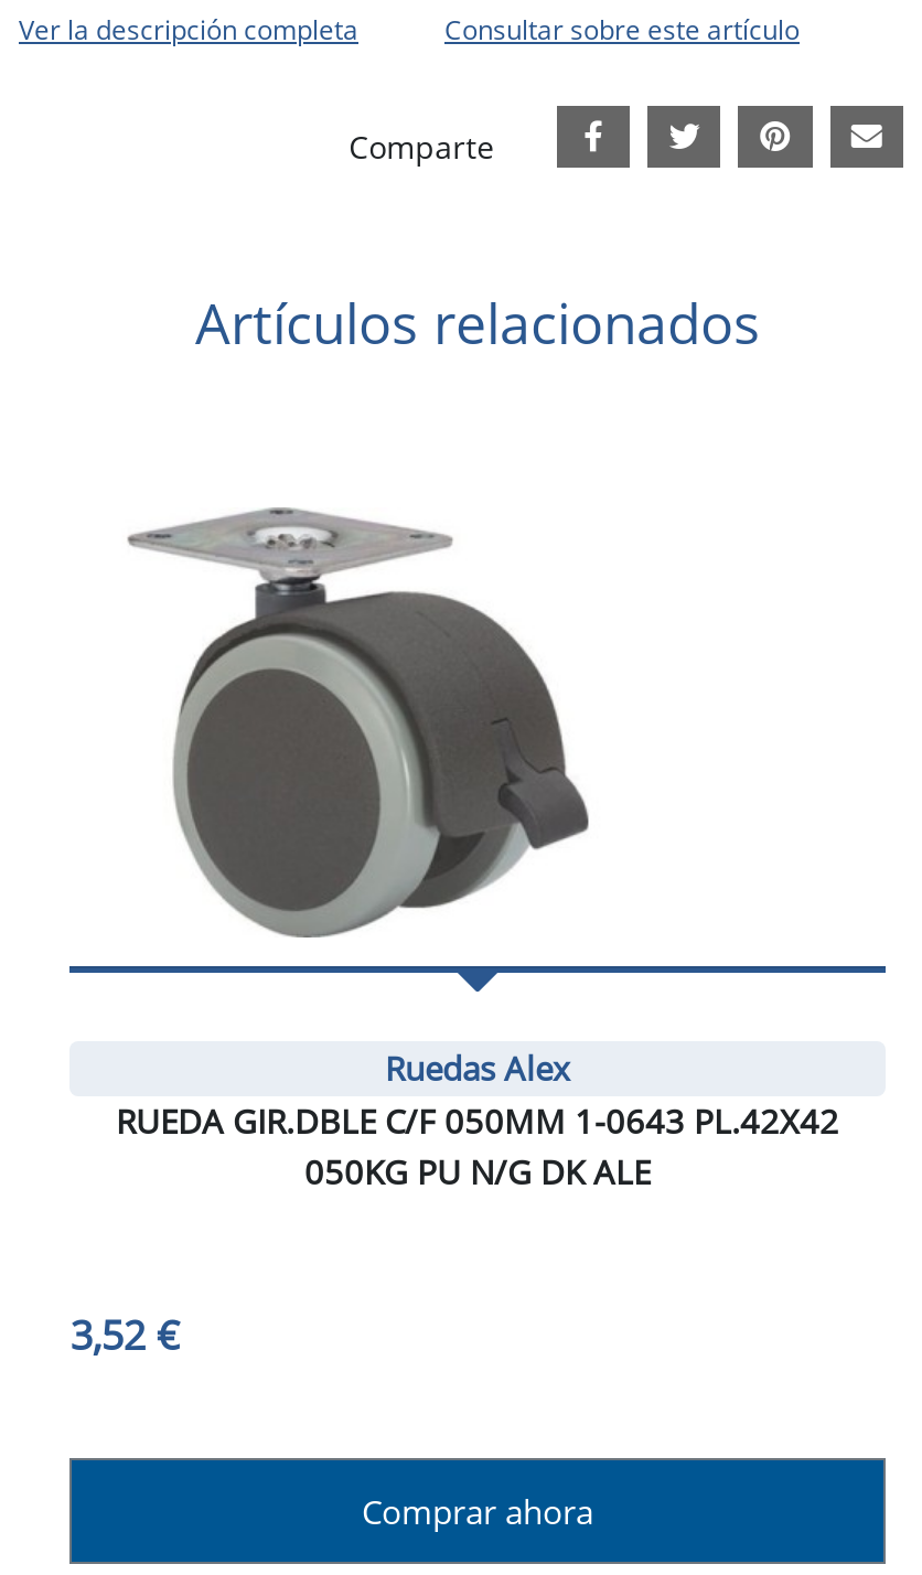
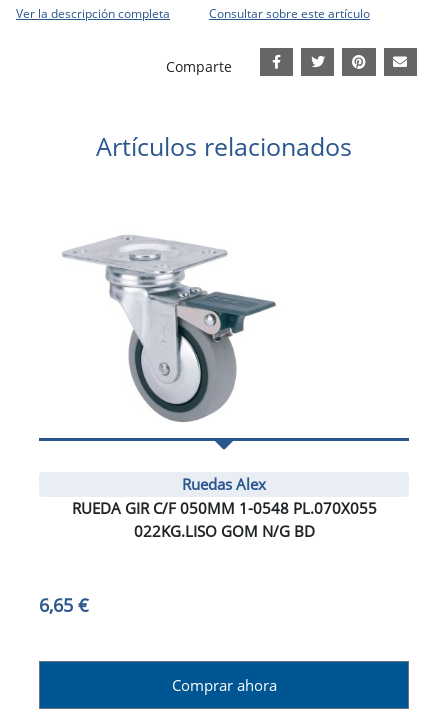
[122,507,590,940] [image] -> [62,231,277,425] [image]
[116,1099,839,1194] RUEDA GIR.DBLE C/F 050MM 1-0643 PL.42X42 | 050KG PU N/G DK ALE -> [71,498,376,541] RUEDA GIR C/F 050MM 1-0548 PL.070X055 | 022KG.LISO GOM N/G BD
[70,1308,181,1361] 3,52 € -> [39,593,89,617] 6,65 €

